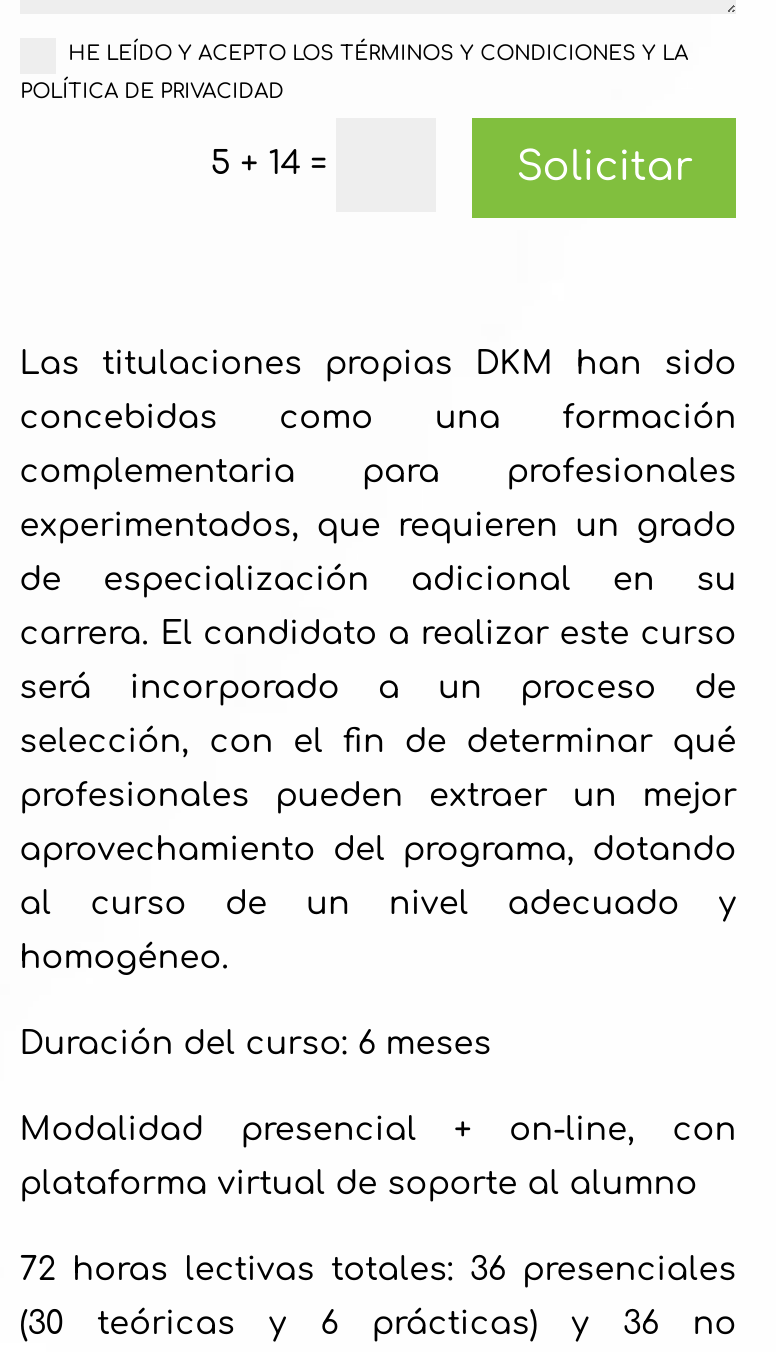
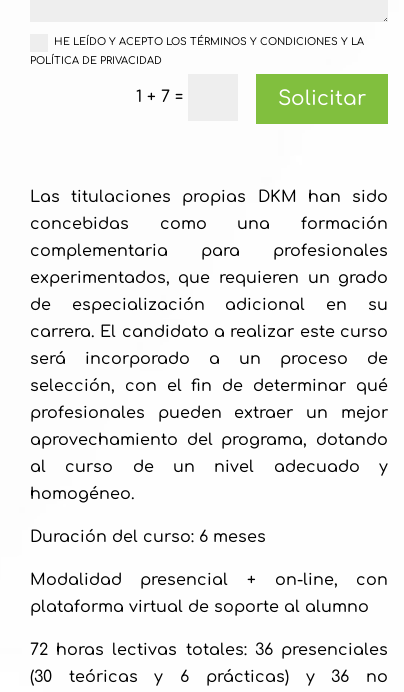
[210,146,336,182] 5 + 14 = -> [136,88,188,106] 1 + 7 =

